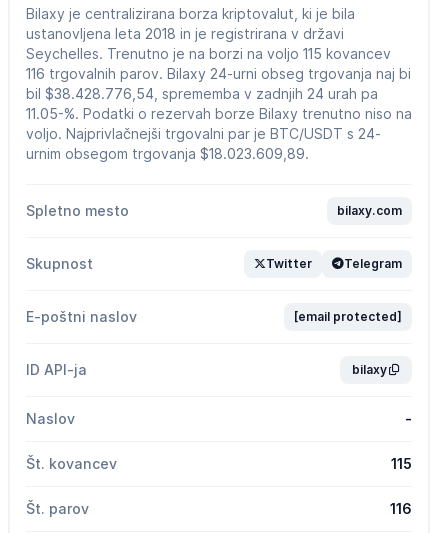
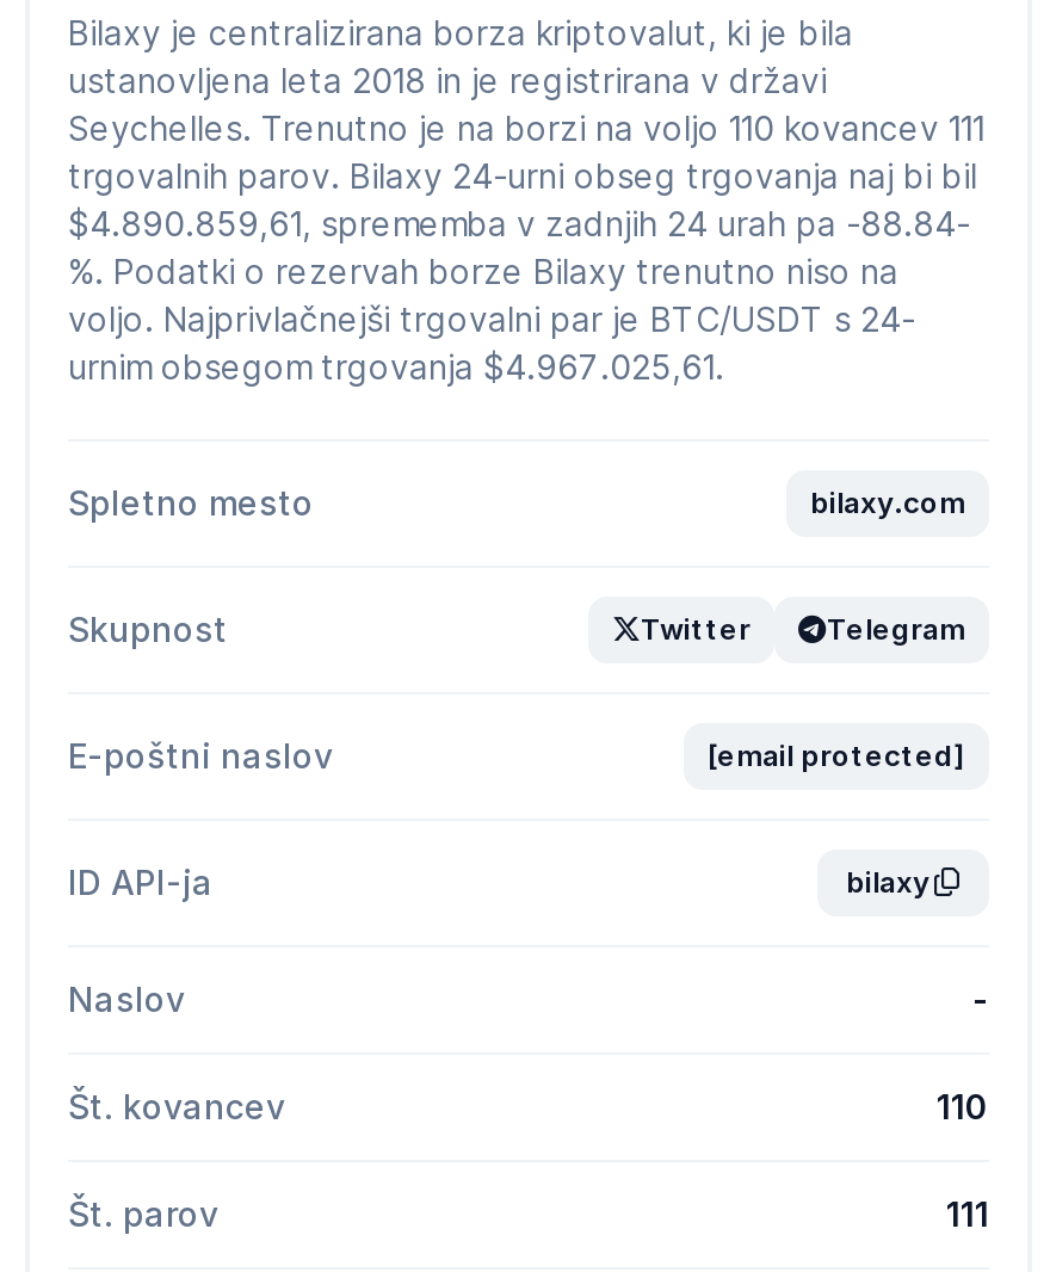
[26,45,412,122] Seychelles. Trenutno je na borzi na voljo 115 kovancev | 116 trgovalnih parov. Bilaxy 24-urni obseg trgovanja naj bi | bil $38.428.776,54, sprememba v zadnjih 24 urah pa | 11.05-%. Podatki o rezervah borze Bilaxy trenutno niso na -> [68,107,984,291] Seychelles. Trenutno je na borzi na voljo 110 kovancev 111 | trgovalnih parov. Bilaxy 24-urni obseg trgovanja naj bi bil | $4.890.859,61, sprememba v zadnjih 24 urah pa -88.84- | %. Podatki o rezervah borze Bilaxy trenutno niso na
[26,145,309,162] urnim obsegom trgovanja $18.023.609,89. -> [68,346,724,387] urnim obsegom trgovanja $4.967.025,61.
[391,455,412,472] 115 -> [937,1086,989,1126] 110
[390,500,412,517] 116 -> [946,1193,989,1234] 111

